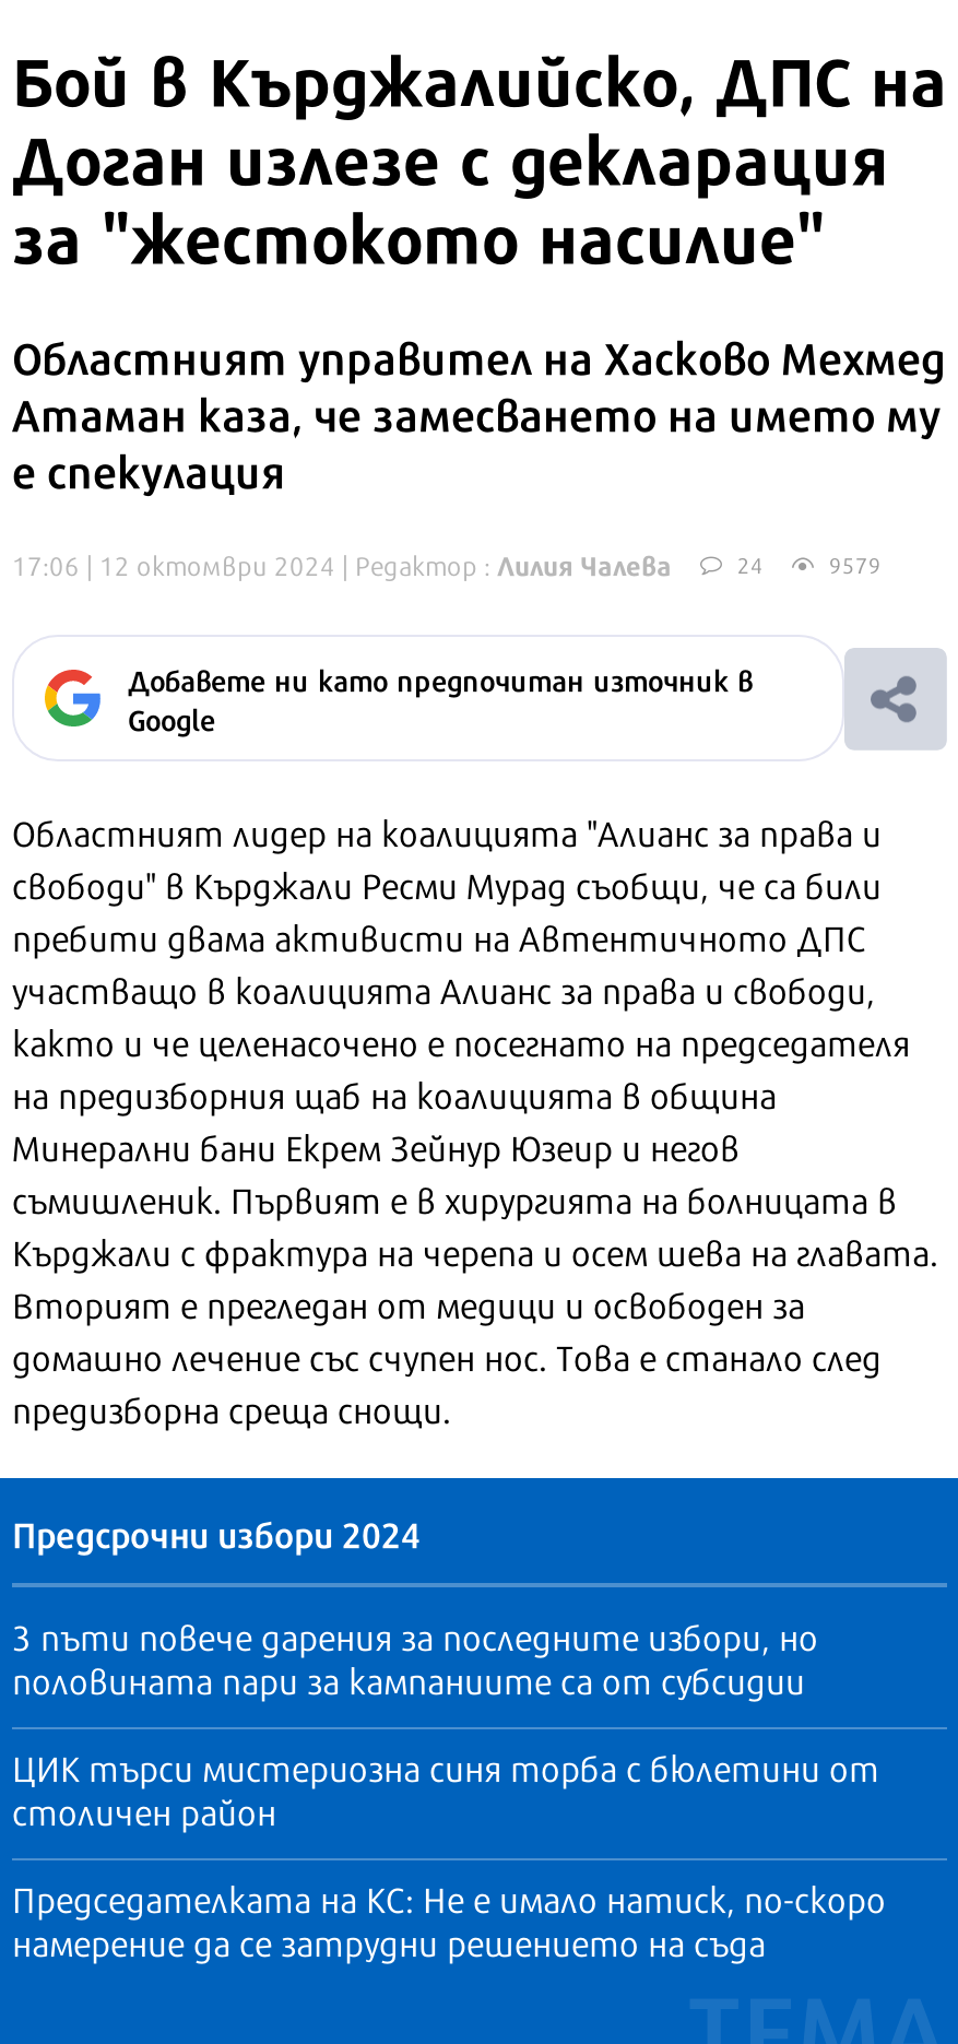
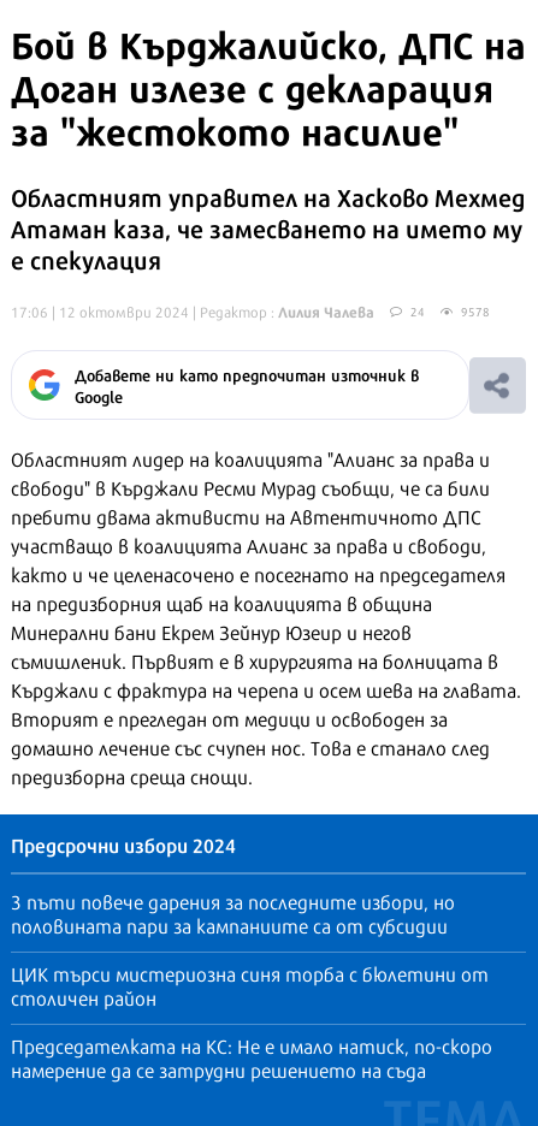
[829,547,882,580] 9579 -> [461,302,490,320] 9578

